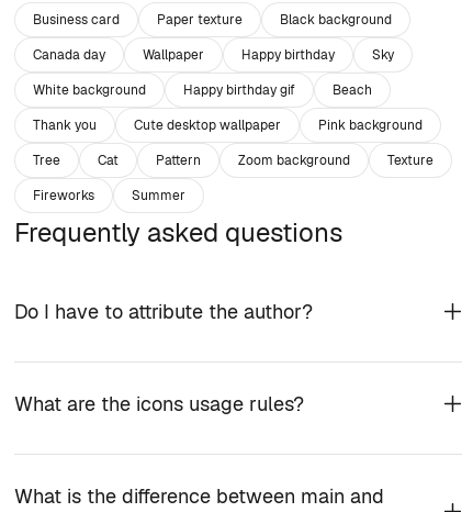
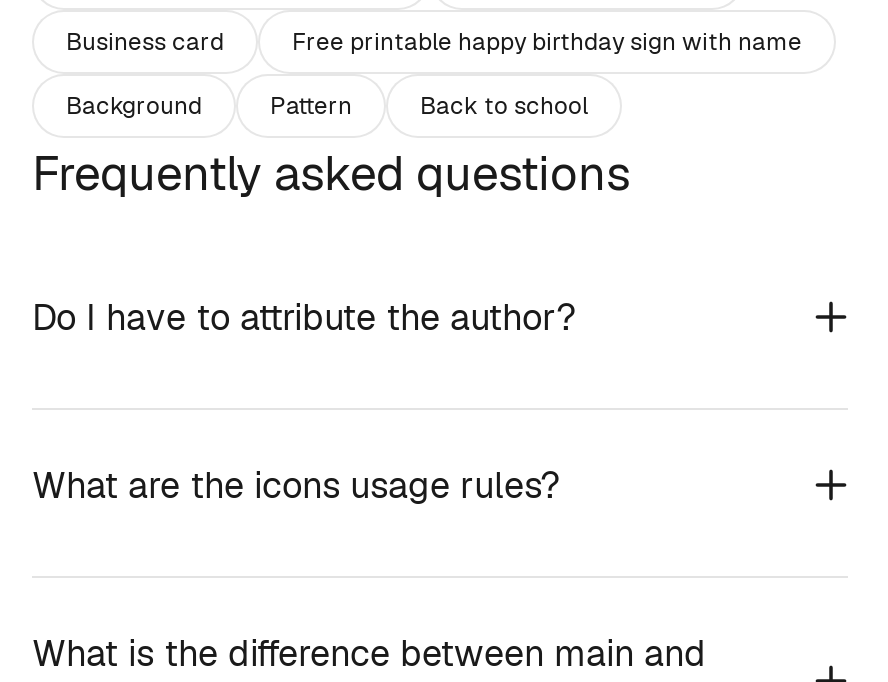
[33,10,423,169] Paper texture | Black background | Canada day | Wallpaper | Happy birthday | Sky | White background | Happy birthday gif | Beach | Thank you | Cute desktop wallpaper | Pink background | Tree | Cat -> [66,25,802,121] Free printable happy birthday sign with name | Background
[33,151,433,204] Zoom background | Texture | Fireworks | Summer -> [420,89,588,121] Back to school

